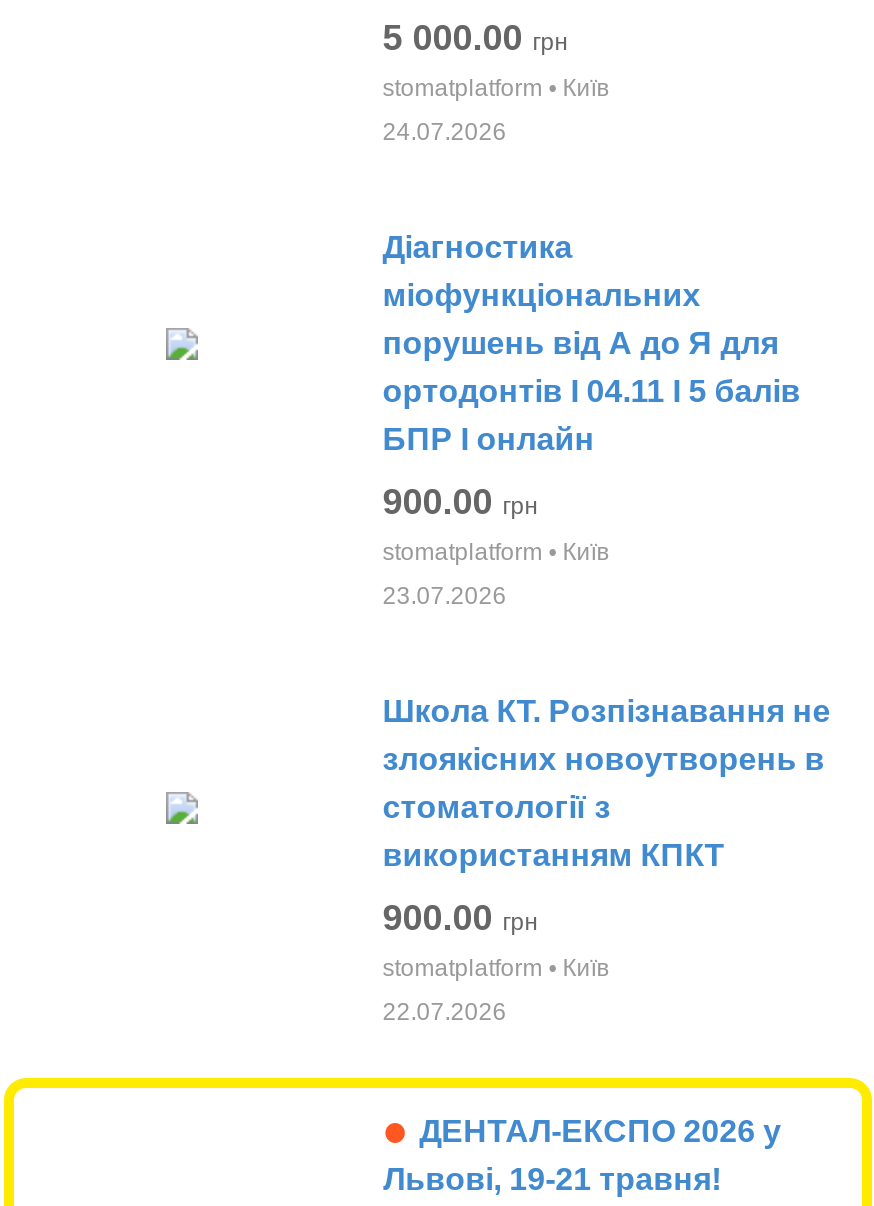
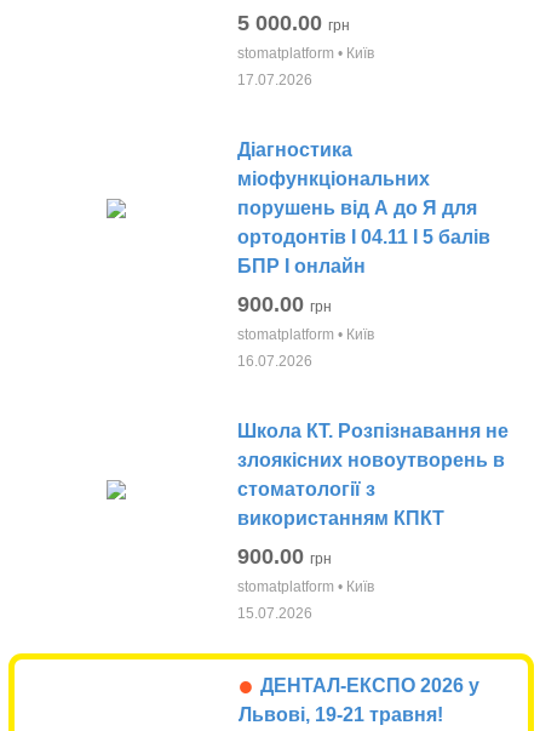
[382,117,506,145] 24.07.2026 -> [238,71,313,88] 17.07.2026
[382,581,506,609] 23.07.2026 -> [238,352,313,369] 16.07.2026
[382,997,506,1025] 22.07.2026 -> [238,604,313,621] 15.07.2026

